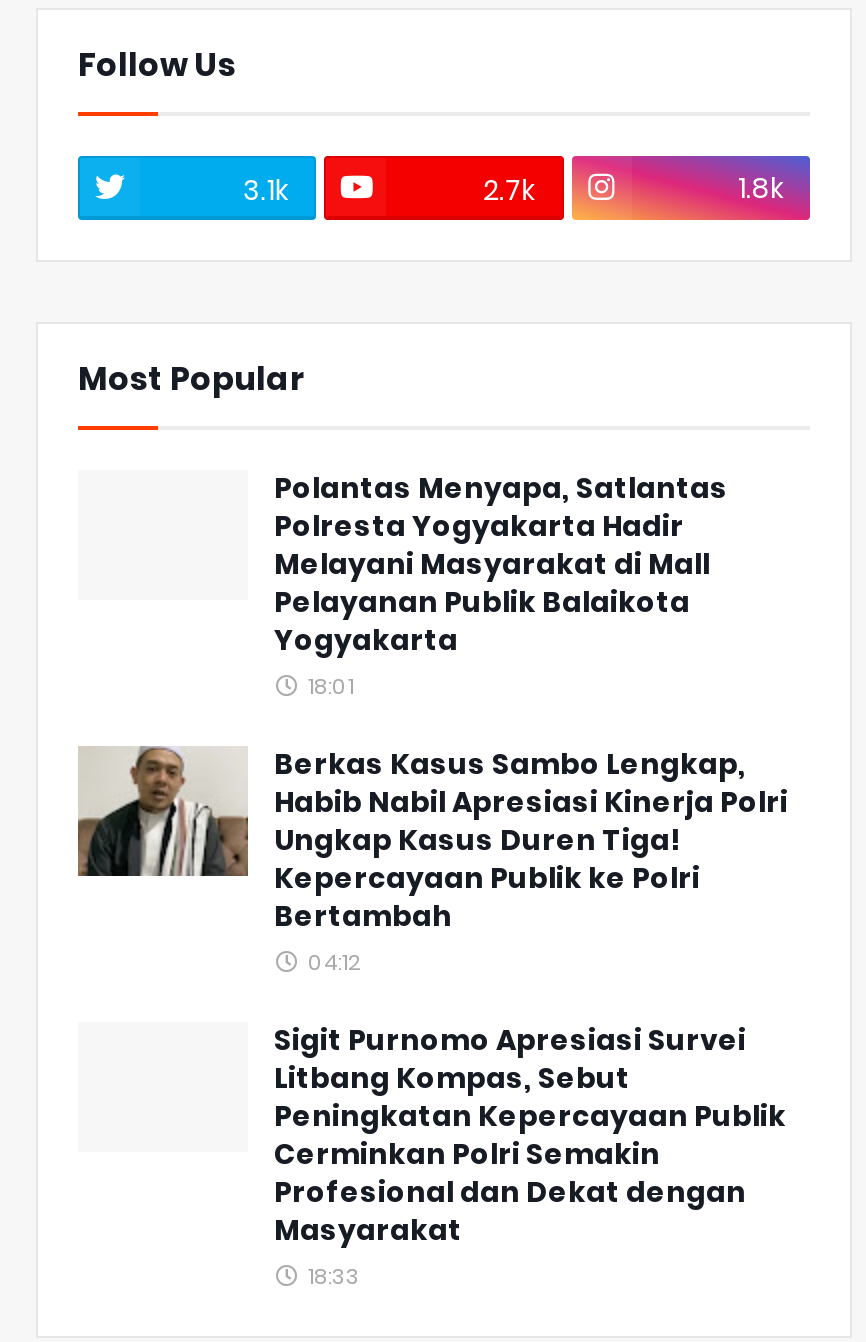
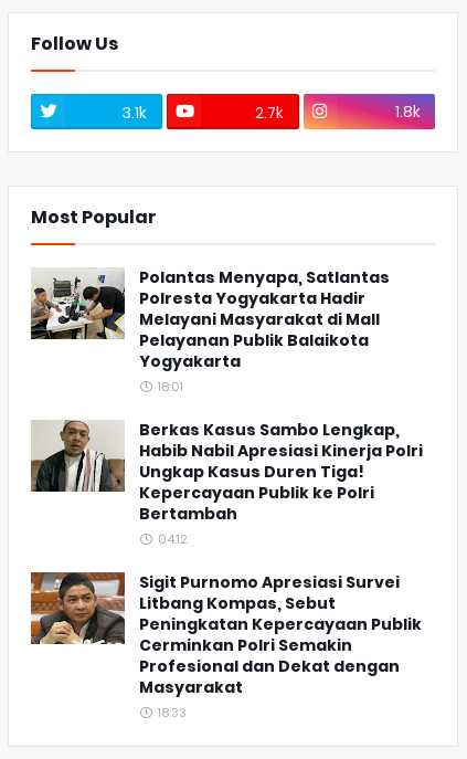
none -> [30,270,126,340] [image]
none -> [30,571,126,645] [image]

